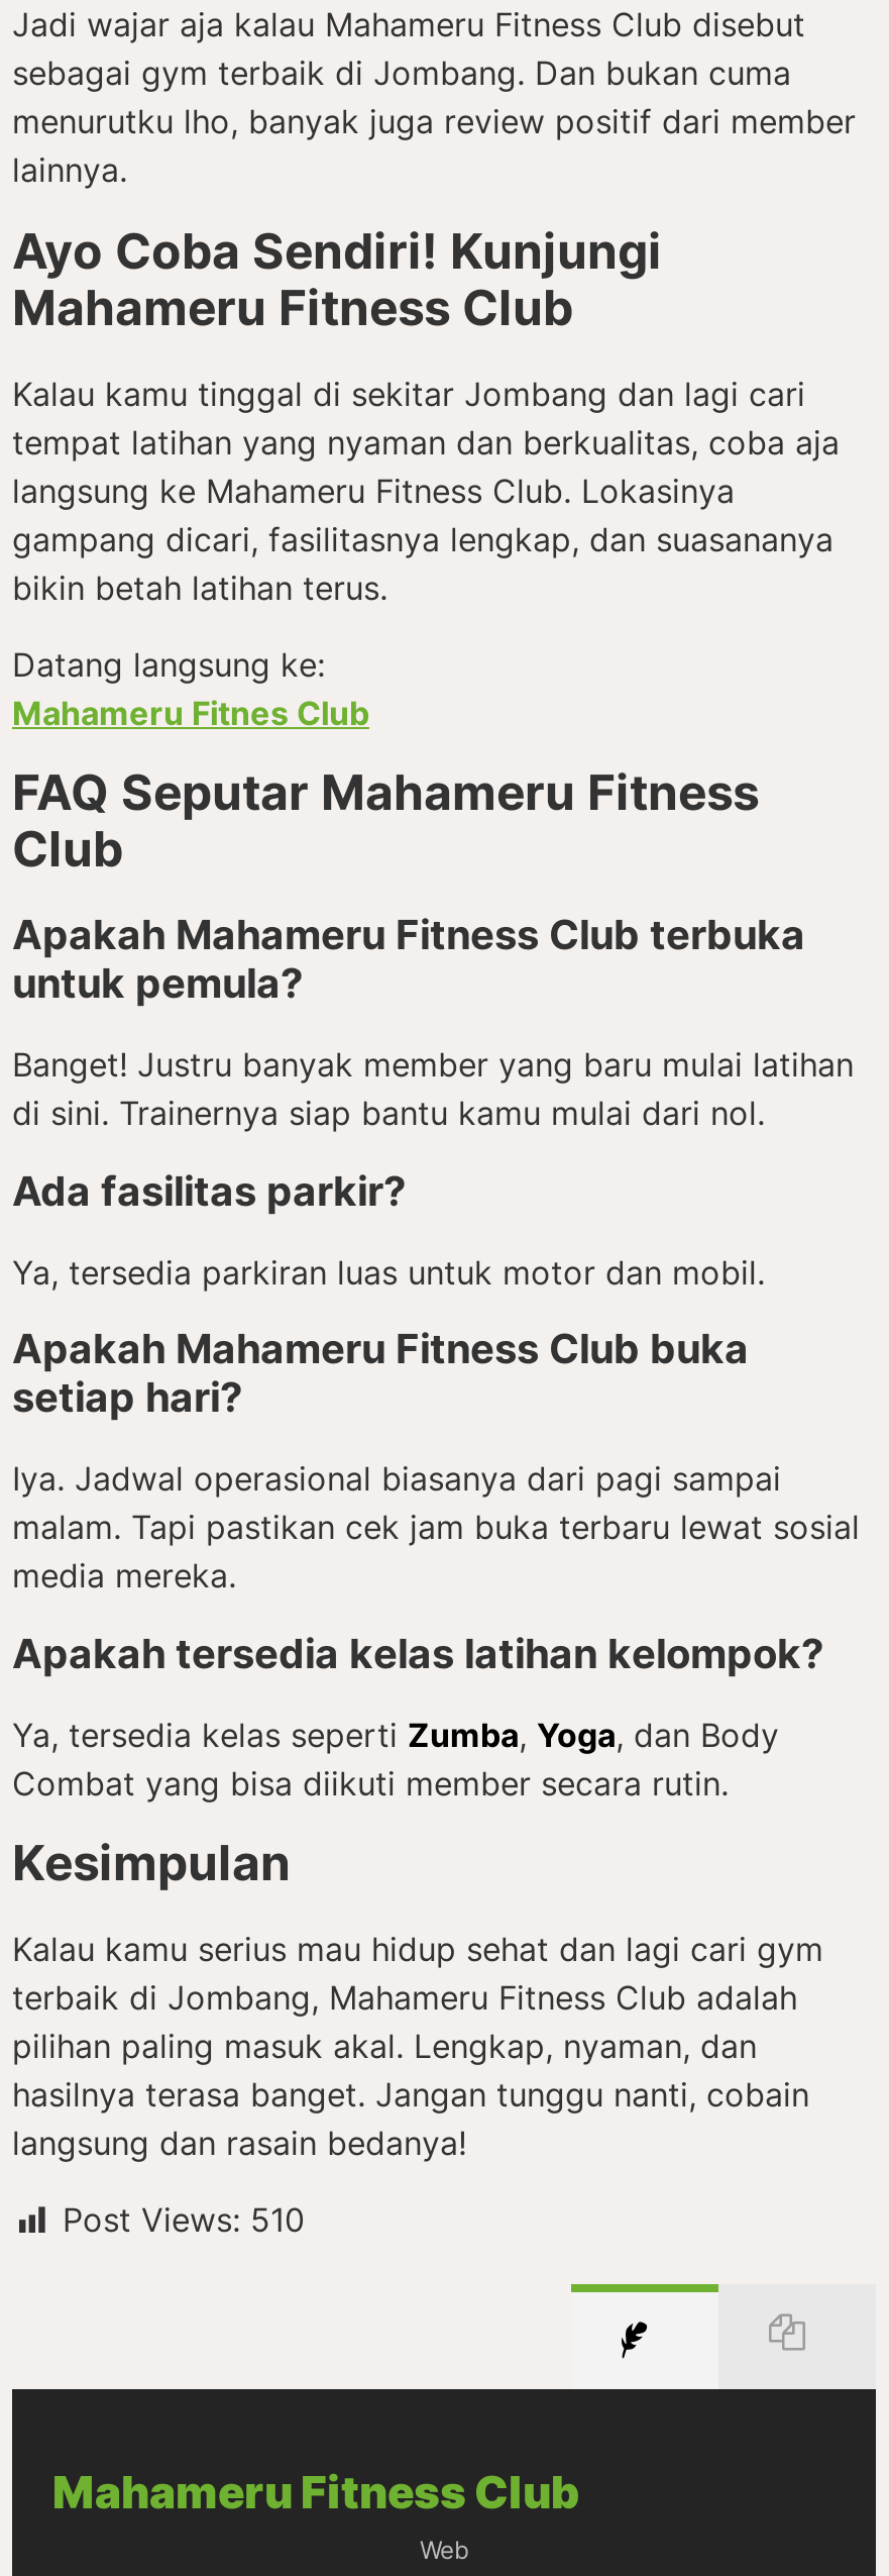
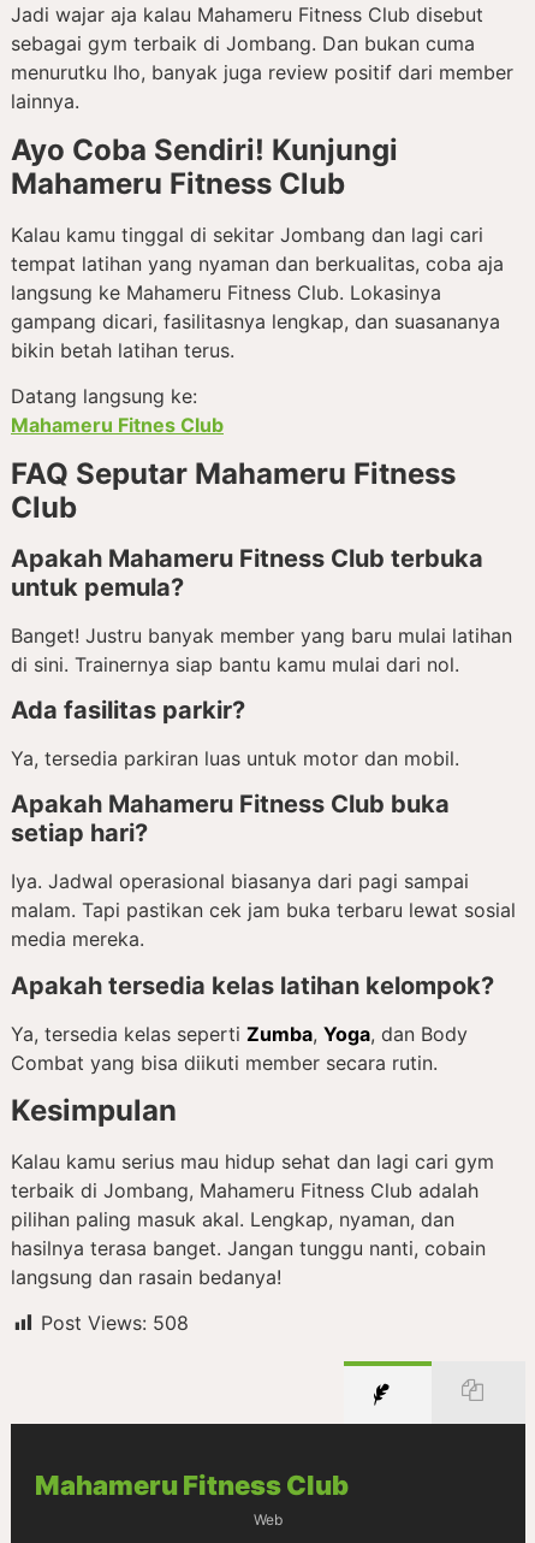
[63,2200,305,2241] Post Views: 510 -> [41,1311,189,1335] Post Views: 508

